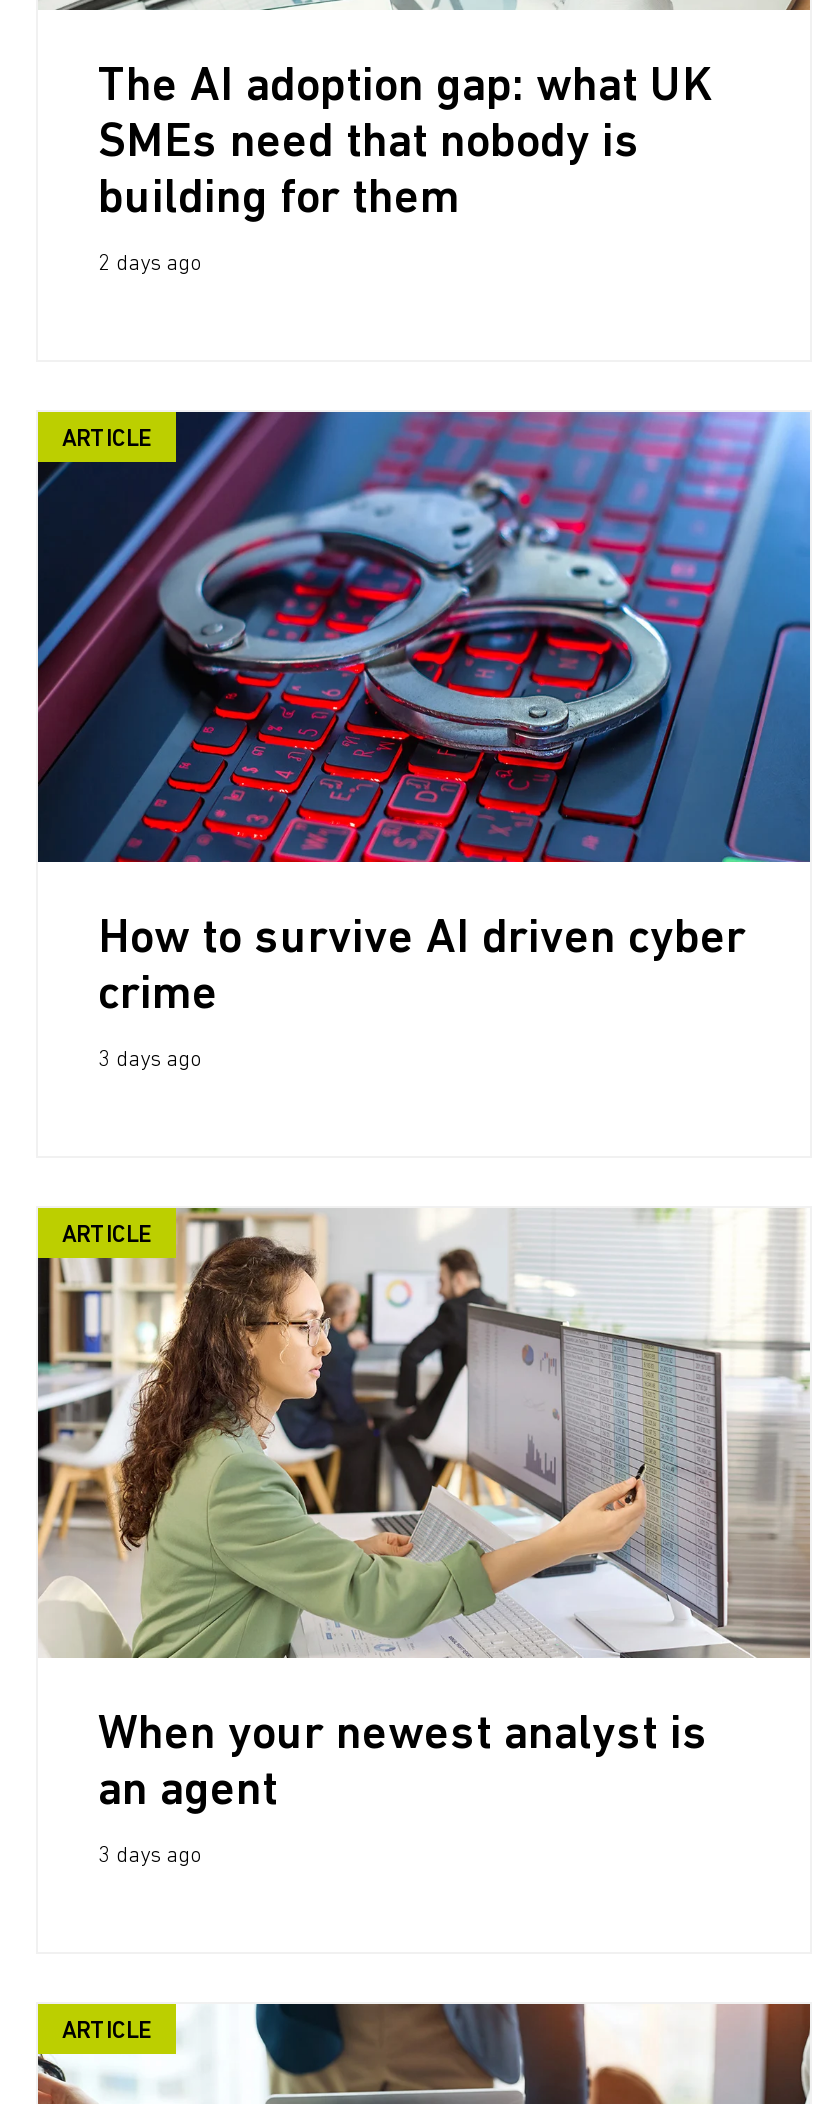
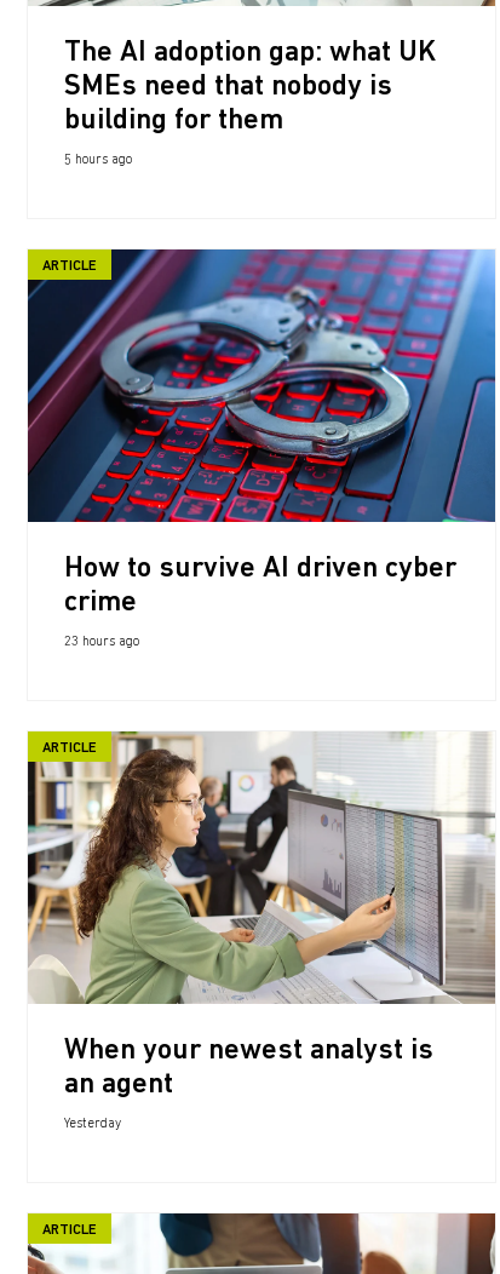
[98,254,200,276] 2 days ago -> [64,154,132,167] 5 hours ago
[98,1050,200,1072] 3 days ago -> [64,636,139,649] 23 hours ago
[98,1846,200,1868] 3 days ago -> [64,1118,121,1131] Yesterday

